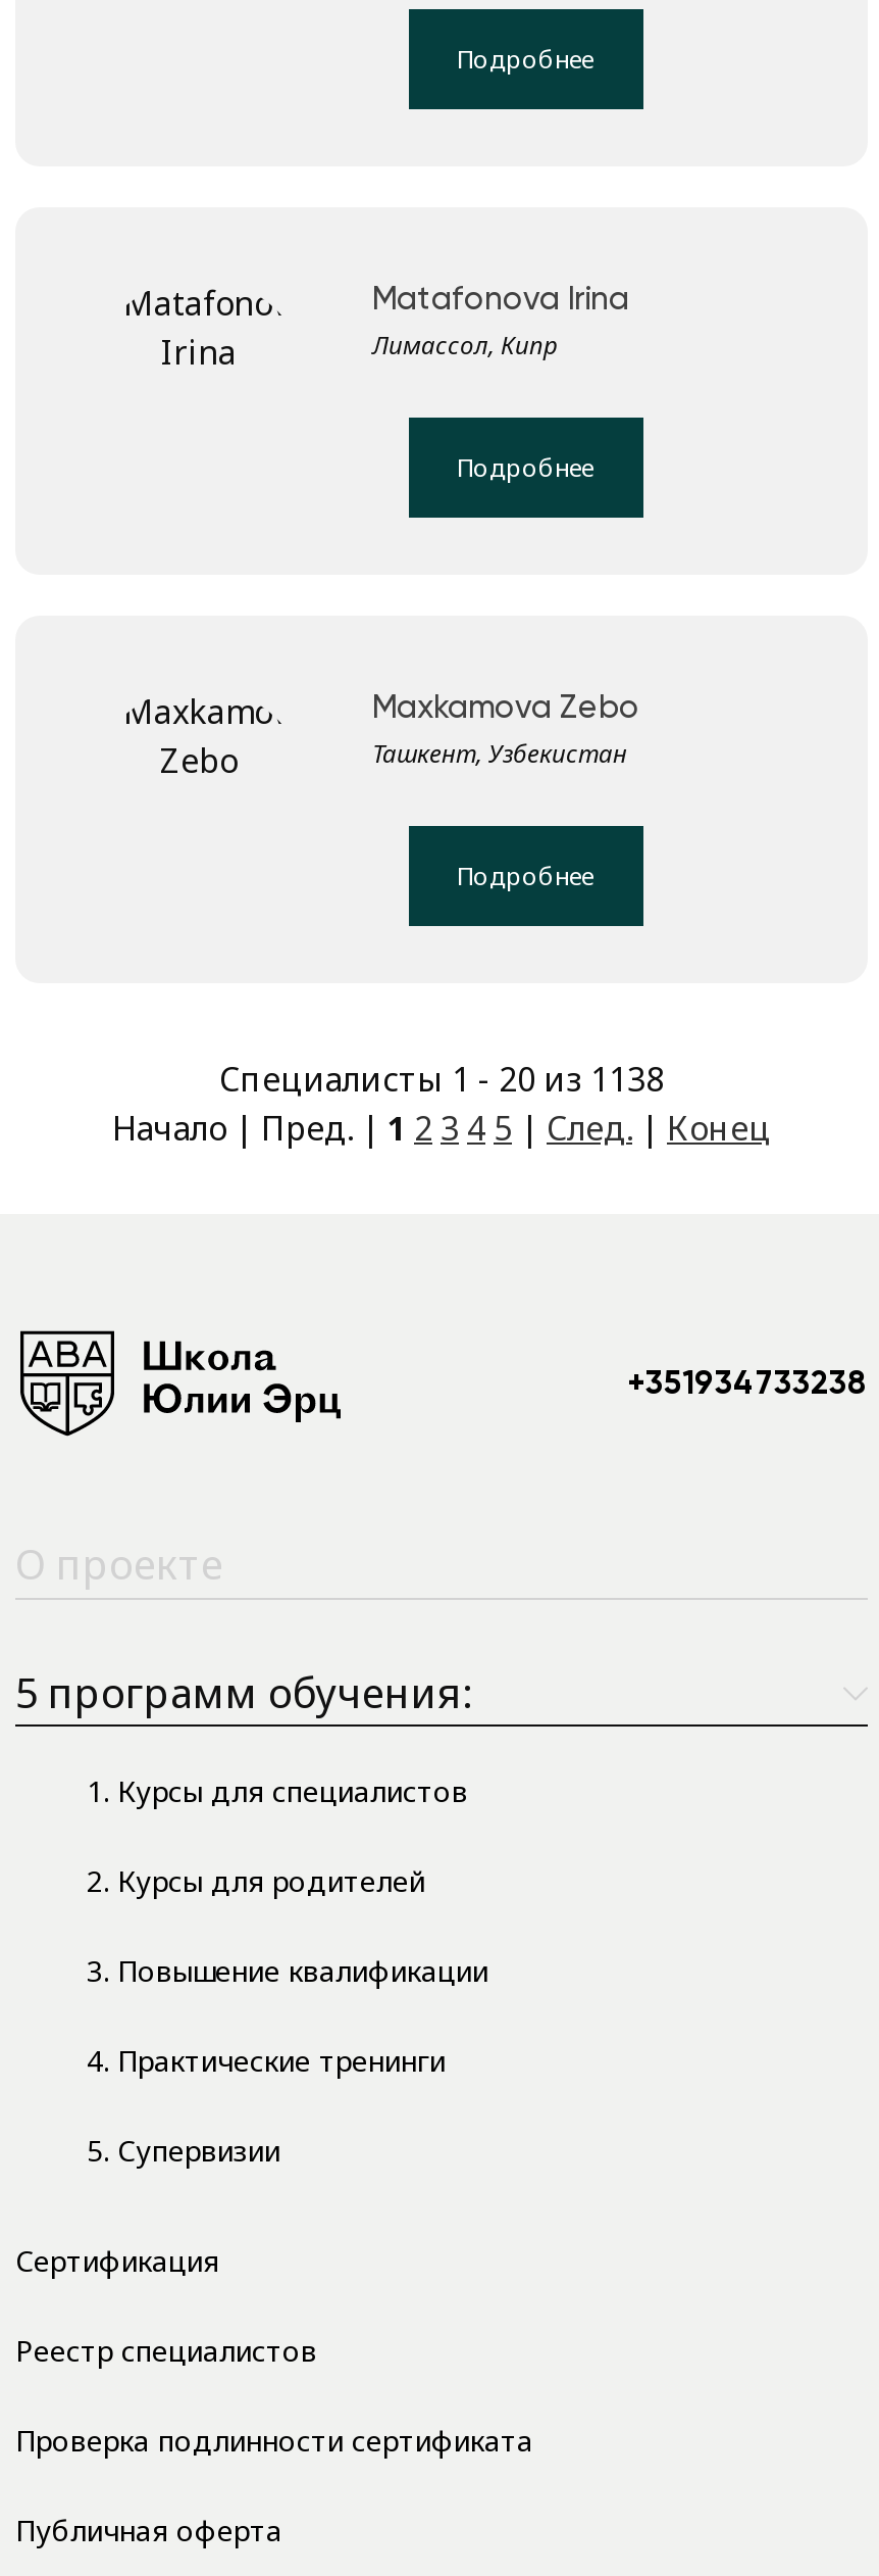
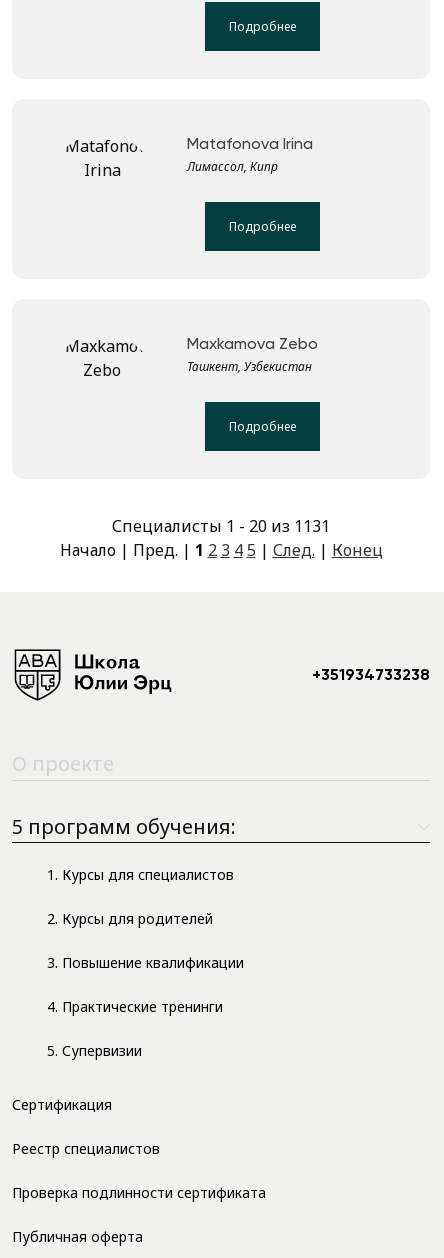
[219,1057,664,1102] Специалисты 1 - 20 из 1138 -> [112,515,330,537] Специалисты 1 - 20 из 1131

